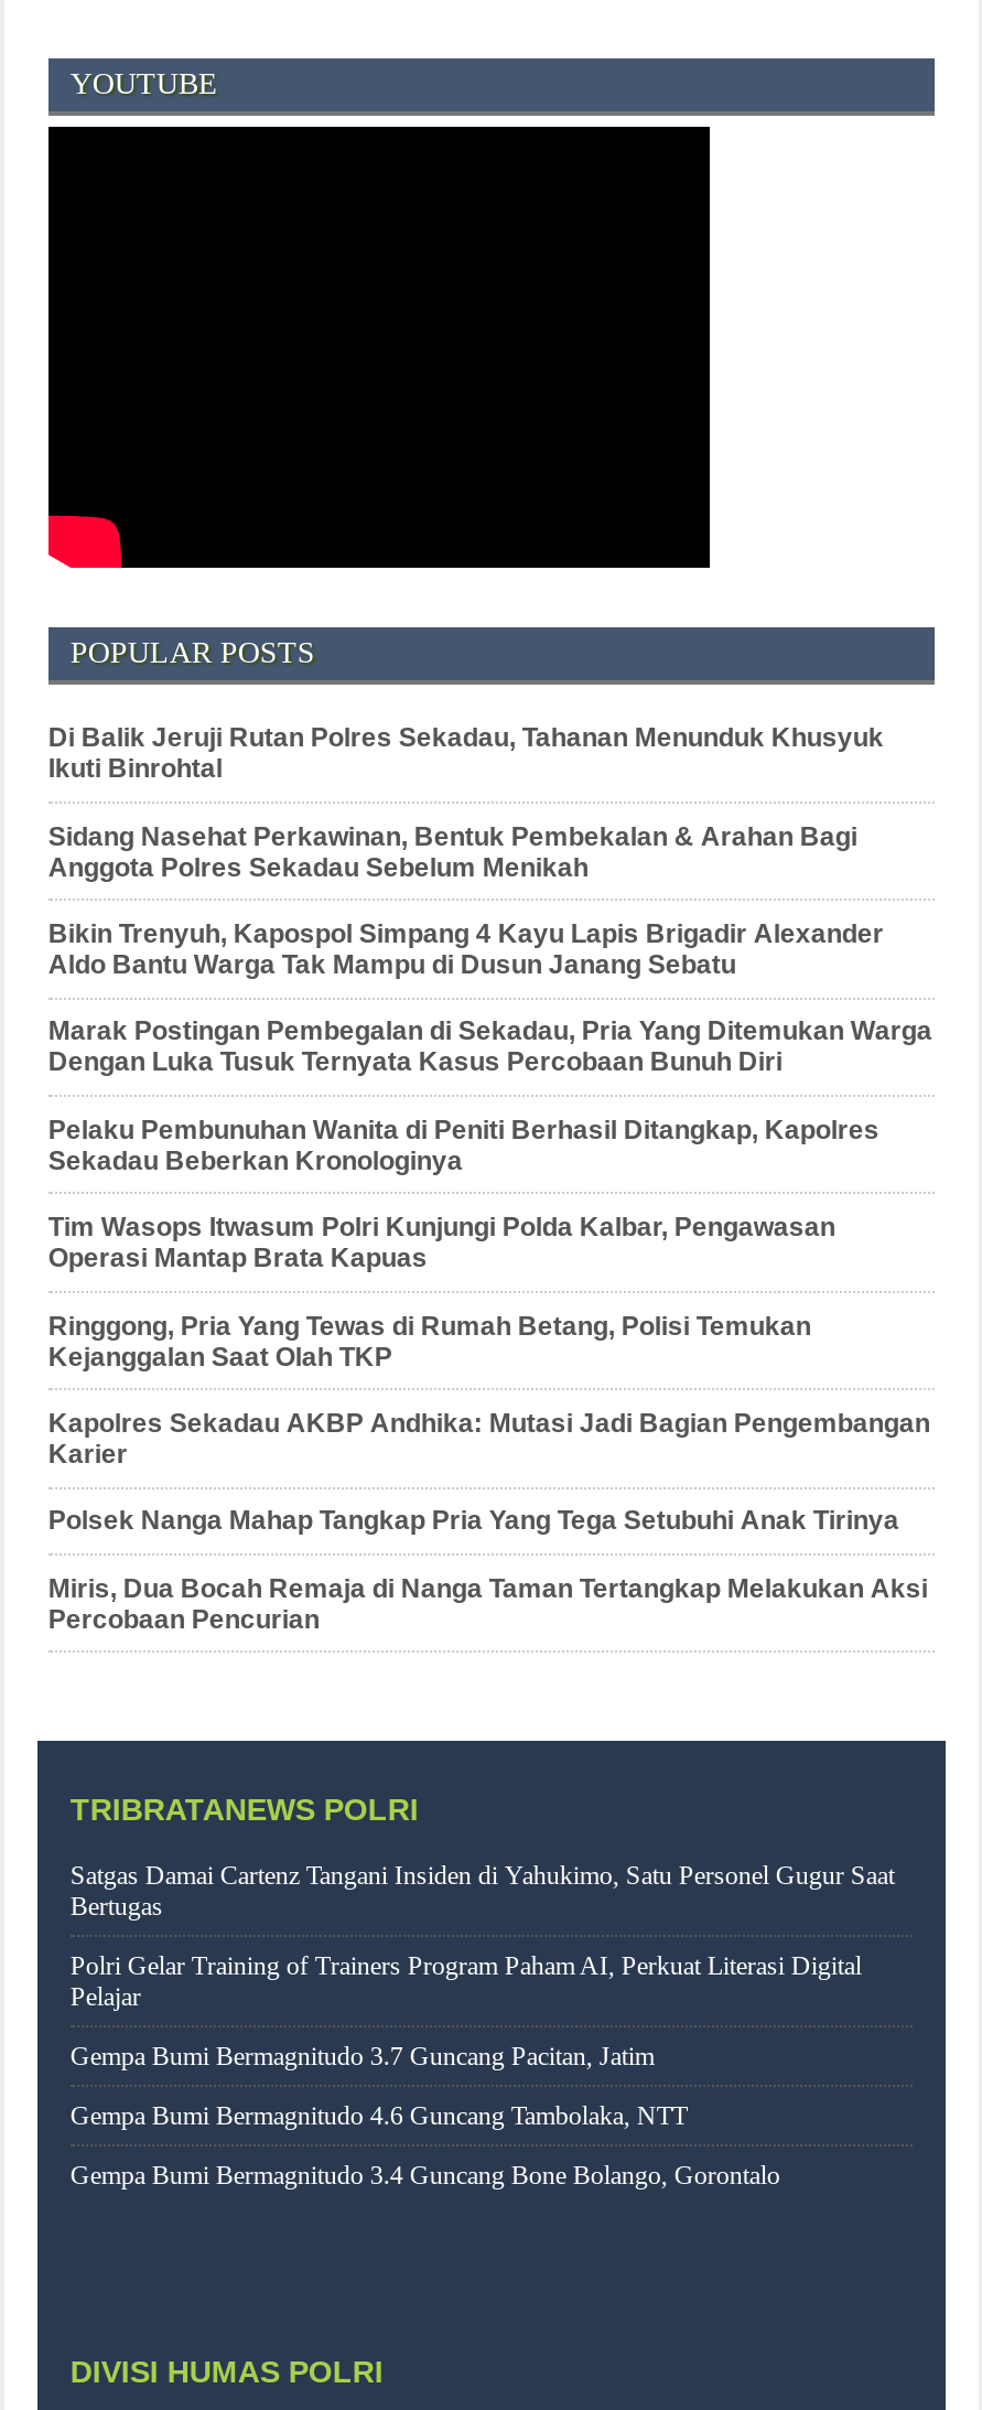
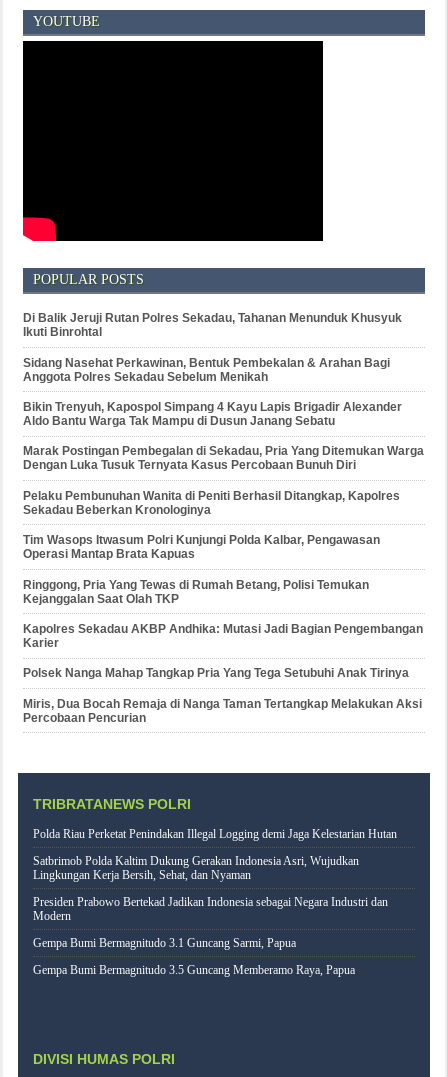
[70,1861,895,1922] Satgas Damai Cartenz Tangani Insiden di Yahukimo, Satu Personel Gugur Saat | Bertugas -> [33,827,397,841] Polda Riau Perketat Penindakan Illegal Logging demi Jaga Kelestarian Hutan
[70,1951,862,2013] Polri Gelar Training of Trainers Program Paham AI, Perkuat Literasi Digital | Pelajar -> [33,854,359,882] Satbrimob Polda Kaltim Dukung Gerakan Indonesia Asri, Wujudkan | Lingkungan Kerja Bersih, Sehat, dan Nyaman
[70,2041,654,2072] Gempa Bumi Bermagnitudo 3.7 Guncang Pacitan, Jatim -> [33,895,388,923] Presiden Prabowo Bertekad Jadikan Indonesia sebagai Negara Industri dan | Modern
[70,2101,688,2132] Gempa Bumi Bermagnitudo 4.6 Guncang Tambolaka, NTT -> [33,936,296,950] Gempa Bumi Bermagnitudo 3.1 Guncang Sarmi, Papua
[70,2160,780,2191] Gempa Bumi Bermagnitudo 3.4 Guncang Bone Bolango, Gorontalo -> [33,963,355,977] Gempa Bumi Bermagnitudo 3.5 Guncang Memberamo Raya, Papua

